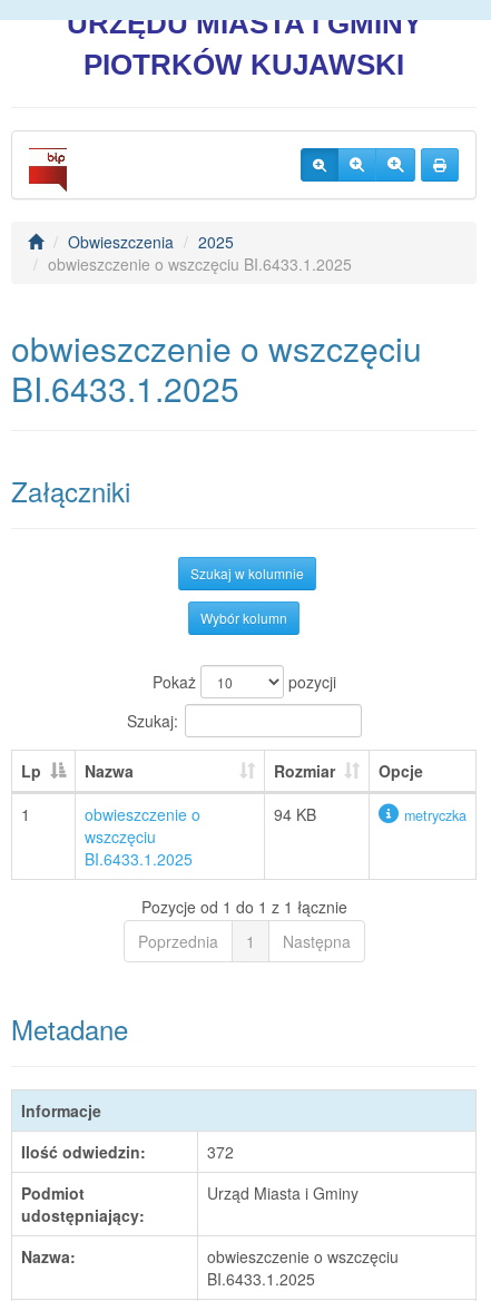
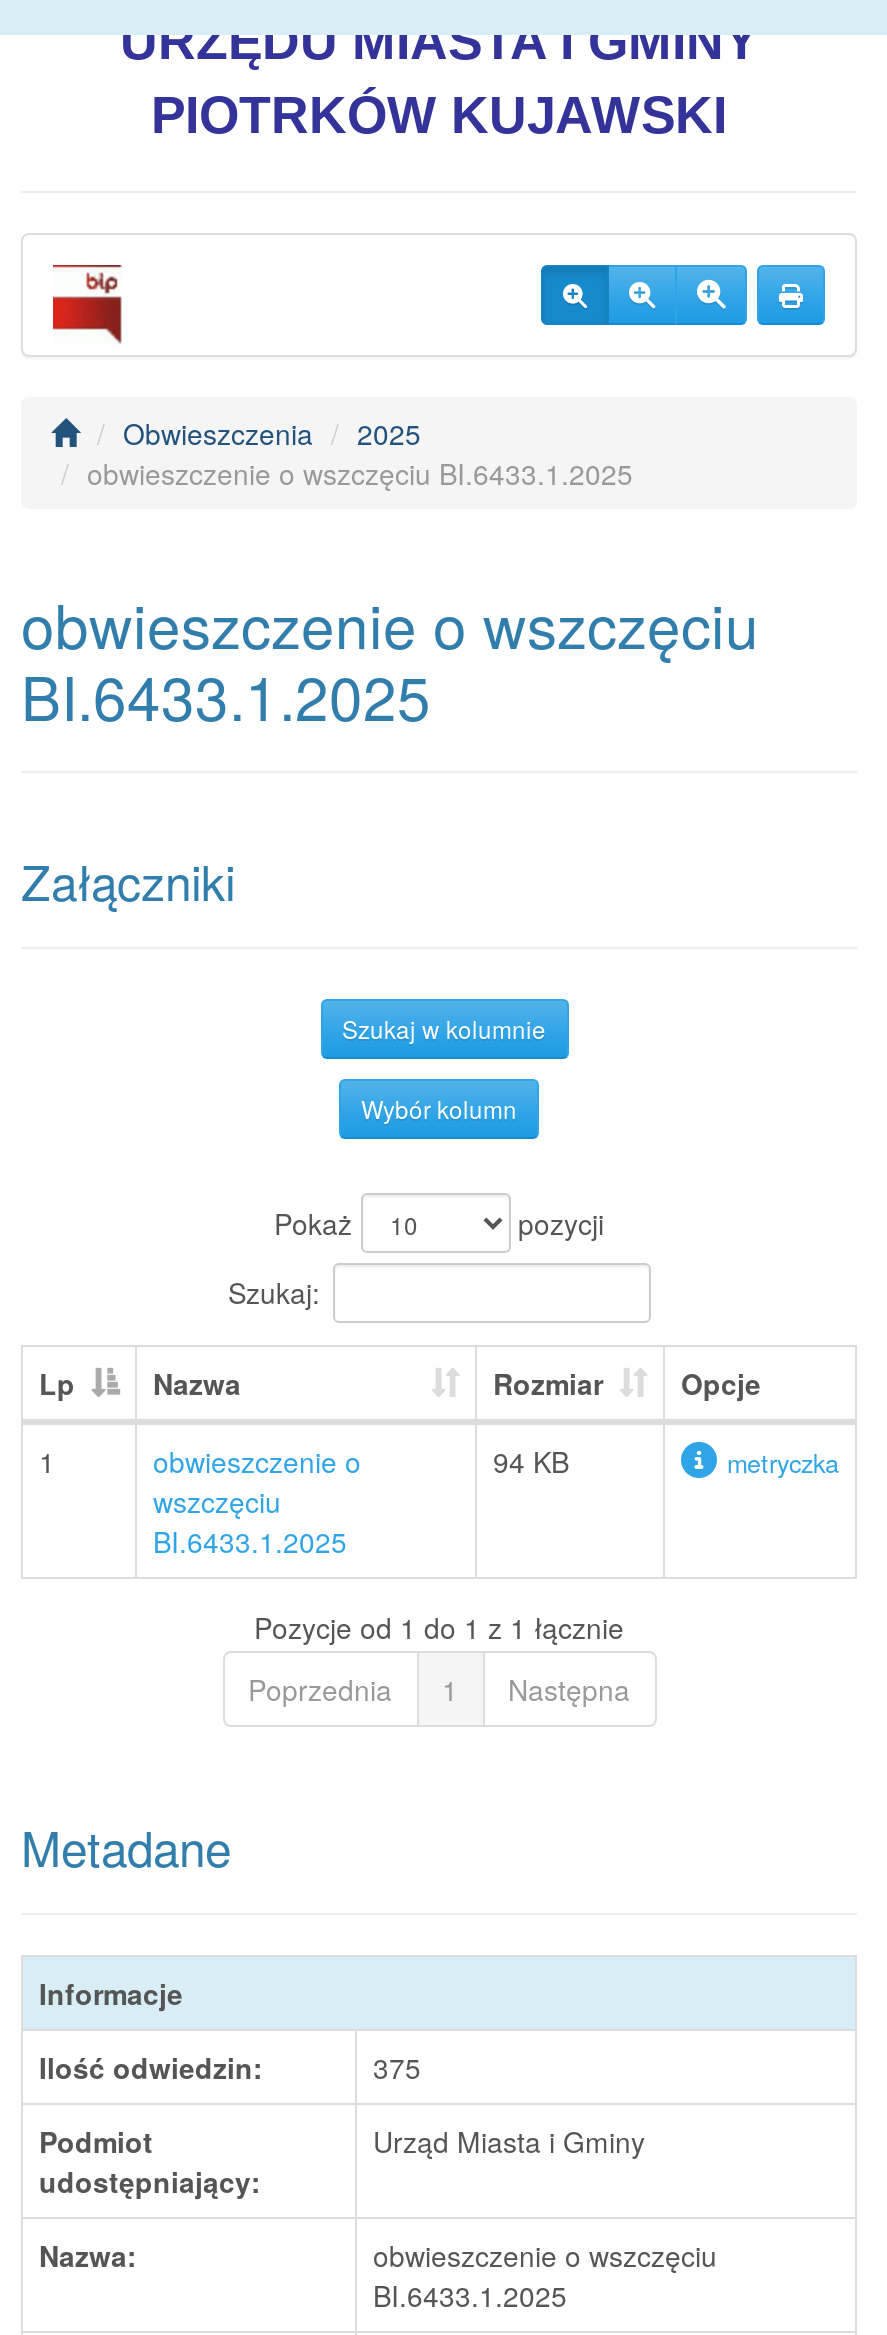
[207,1141,234,1163] 372 -> [373,2047,421,2087] 375

